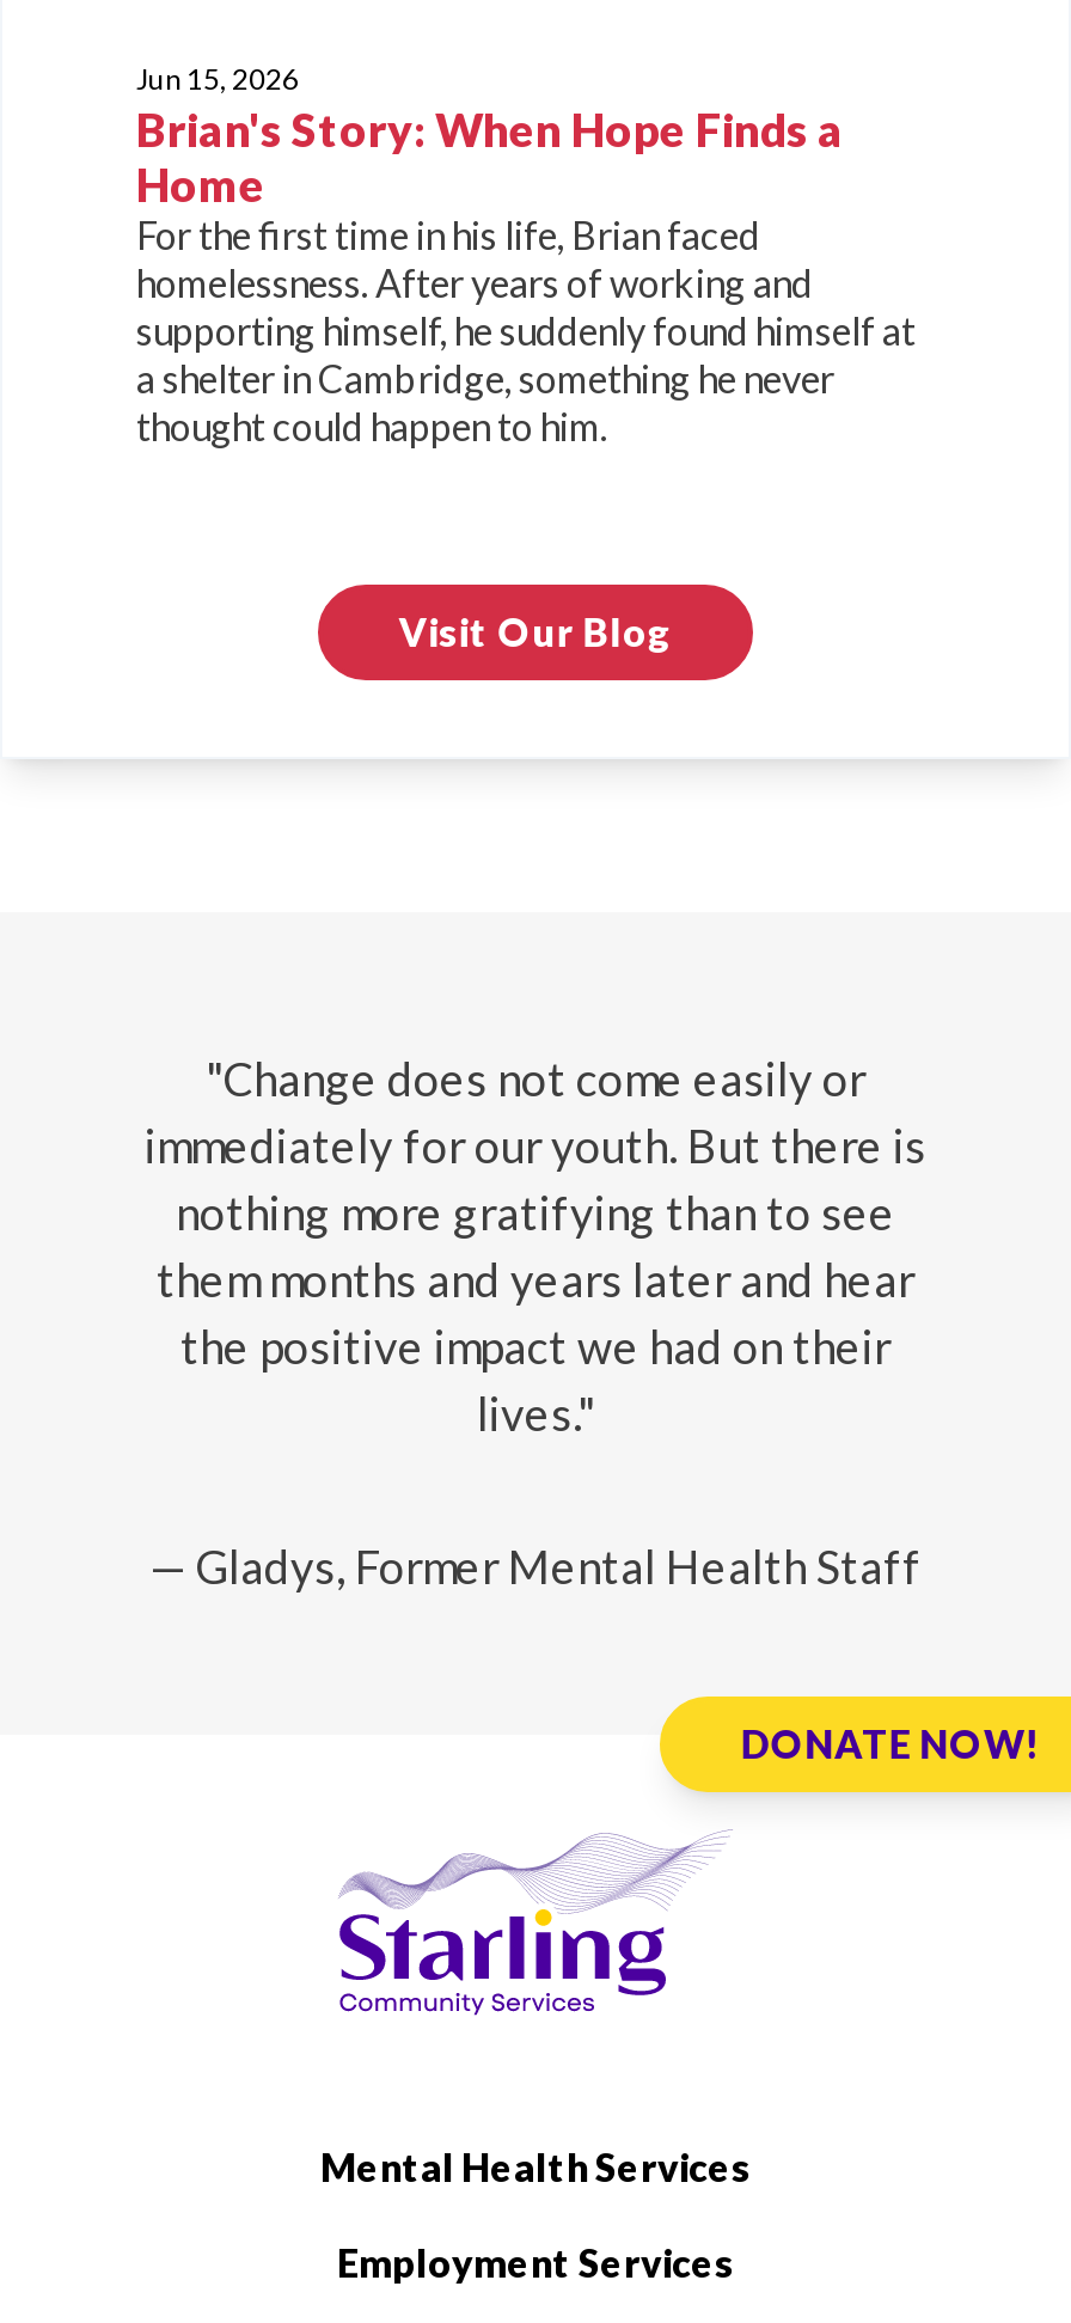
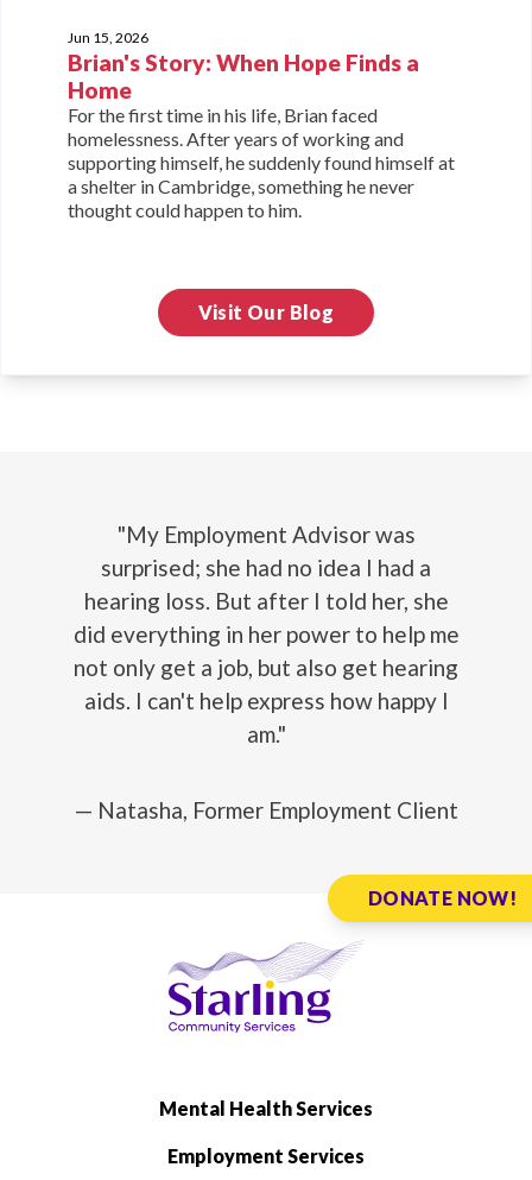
[145,1052,926,1442] "Change does not come easily or | immediately for our youth. But there is | nothing more gratifying than to see | them months and years later and hear | the positive impact we had on their | lives." -> [73,521,459,748] "My Employment Advisor was | surprised; she had no idea I had a | hearing loss. But after I told her, she | did everything in her power to help me | not only get a job, but also get hearing | aids. I can't help express how happy I | am."
[149,1540,922,1595] — Gladys, Former Mental Health Staff -> [74,797,458,824] — Natasha, Former Employment Client

